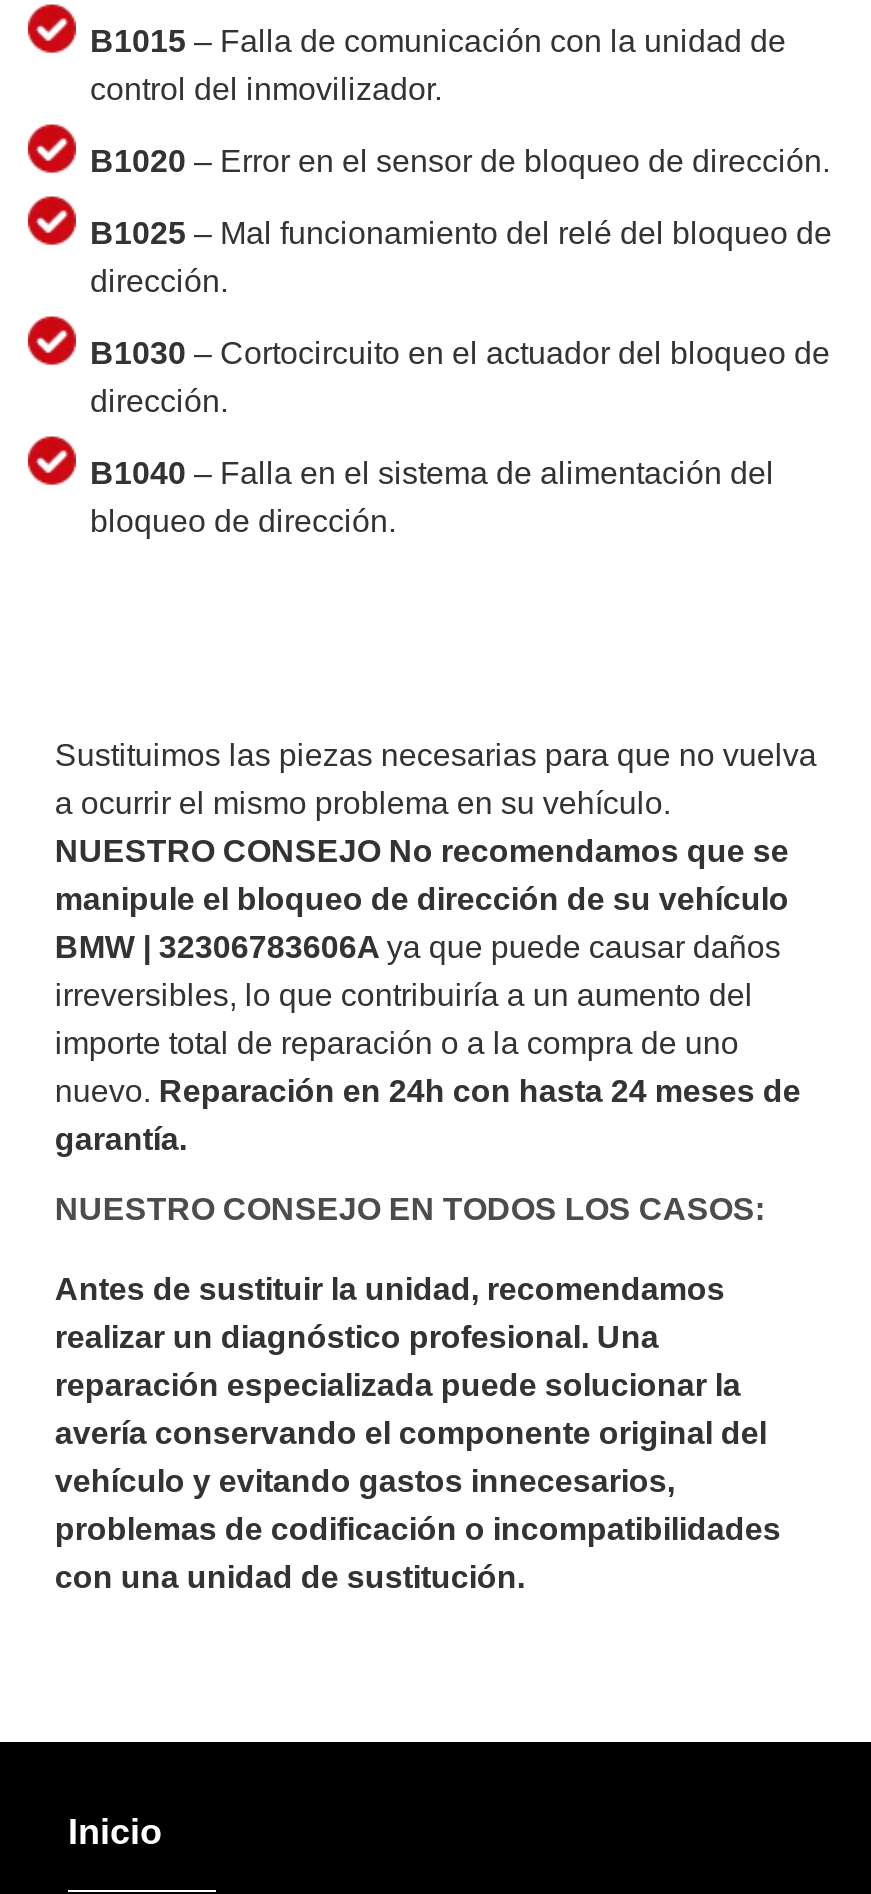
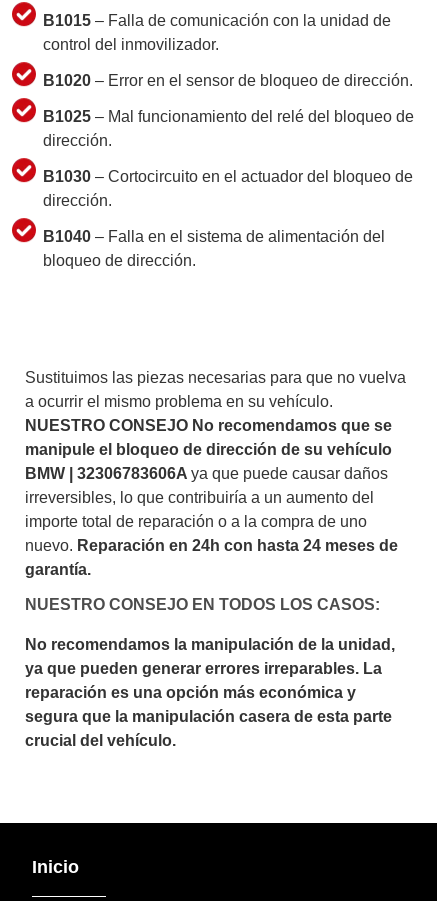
[55,1273,781,1595] Antes de sustituir la unidad, recomendamos | realizar un diagnóstico profesional. Una | reparación especializada puede solucionar la | avería conservando el componente original del | vehículo y evitando gastos innecesarios, | problemas de codificación o incompatibilidades | con una unidad de sustitución. -> [25,636,395,749] No recomendamos la manipulación de la unidad, | ya que pueden generar errores irreparables. La | reparación es una opción más económica y | segura que la manipulación casera de esta parte | crucial del vehículo.

